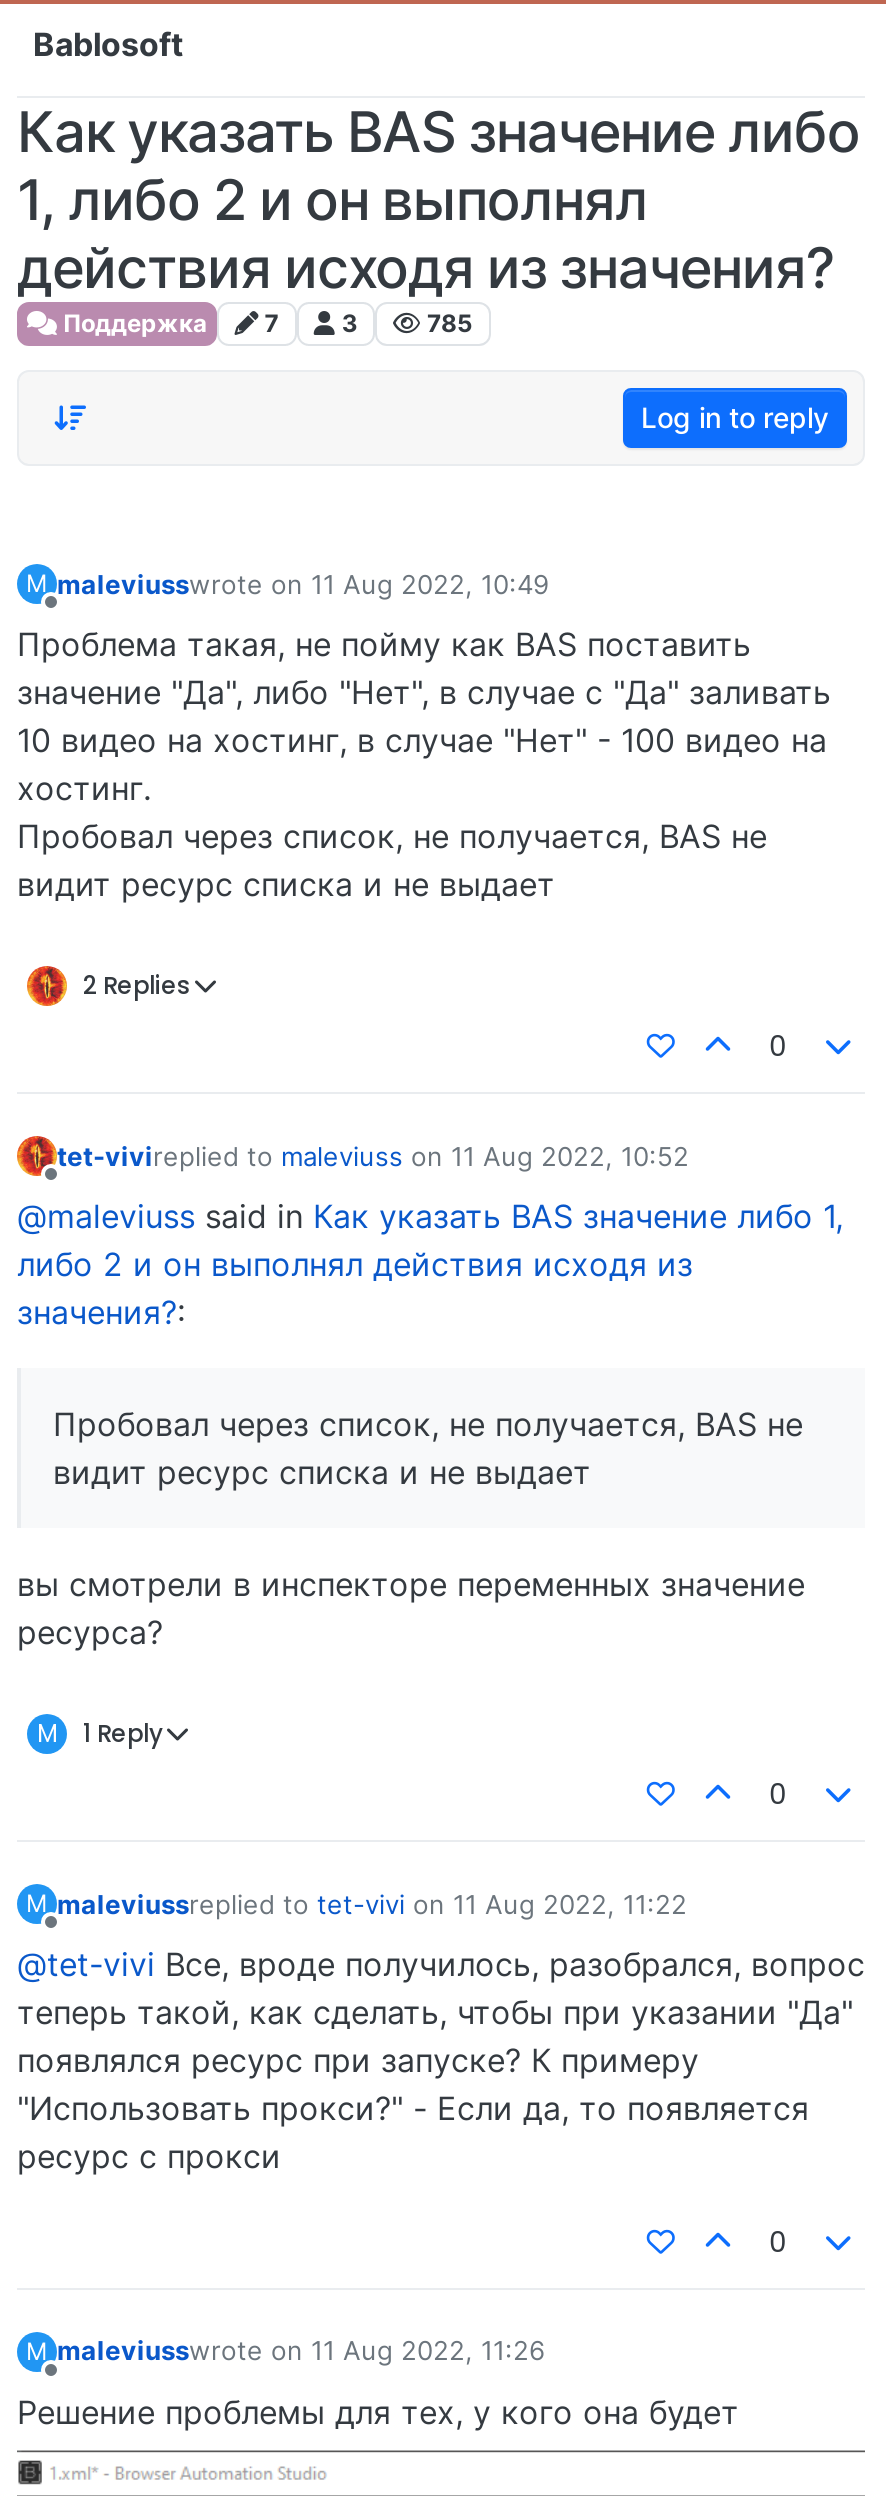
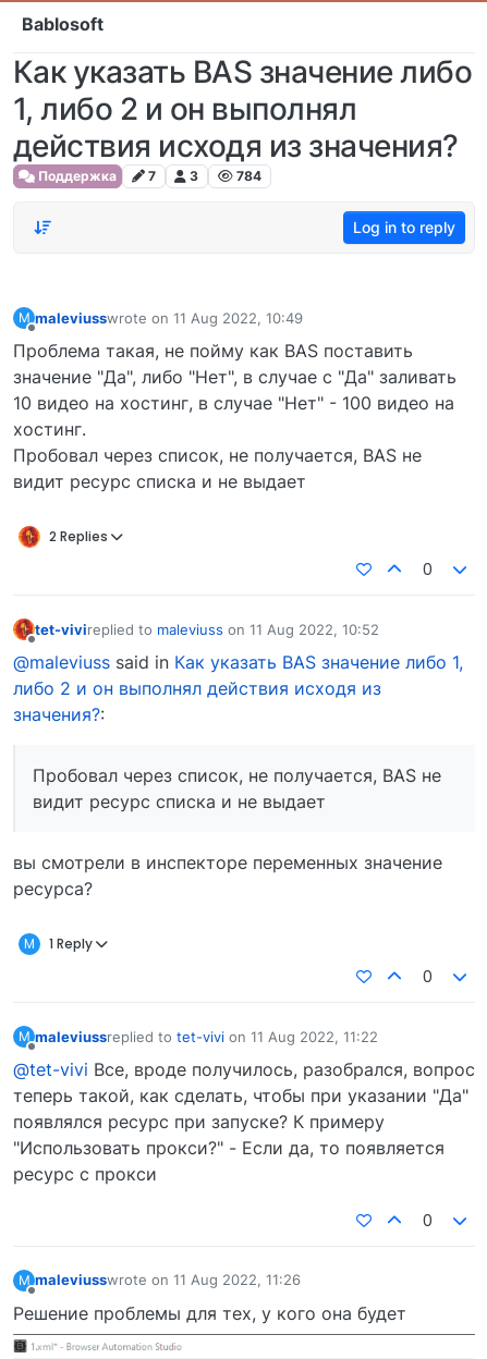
[427,308,473,338] 785 -> [236,168,261,184] 784

